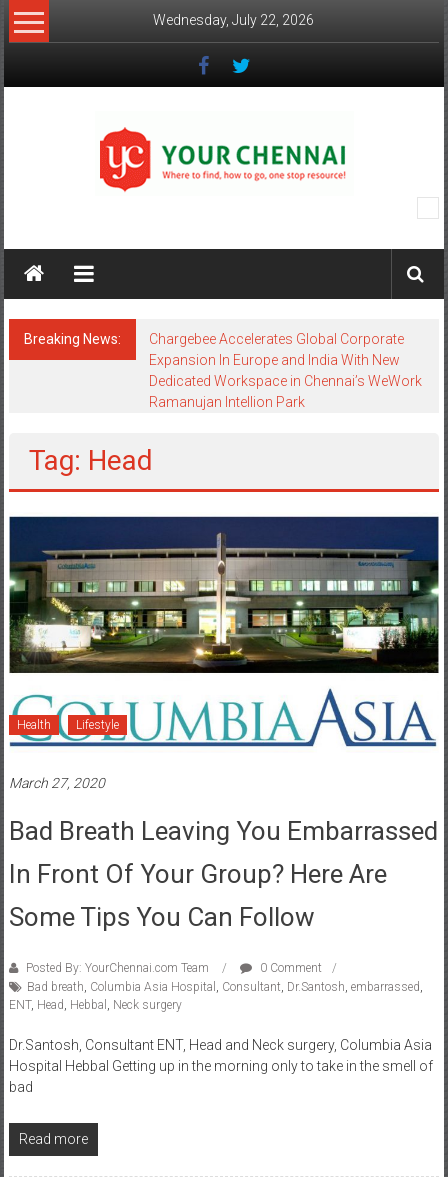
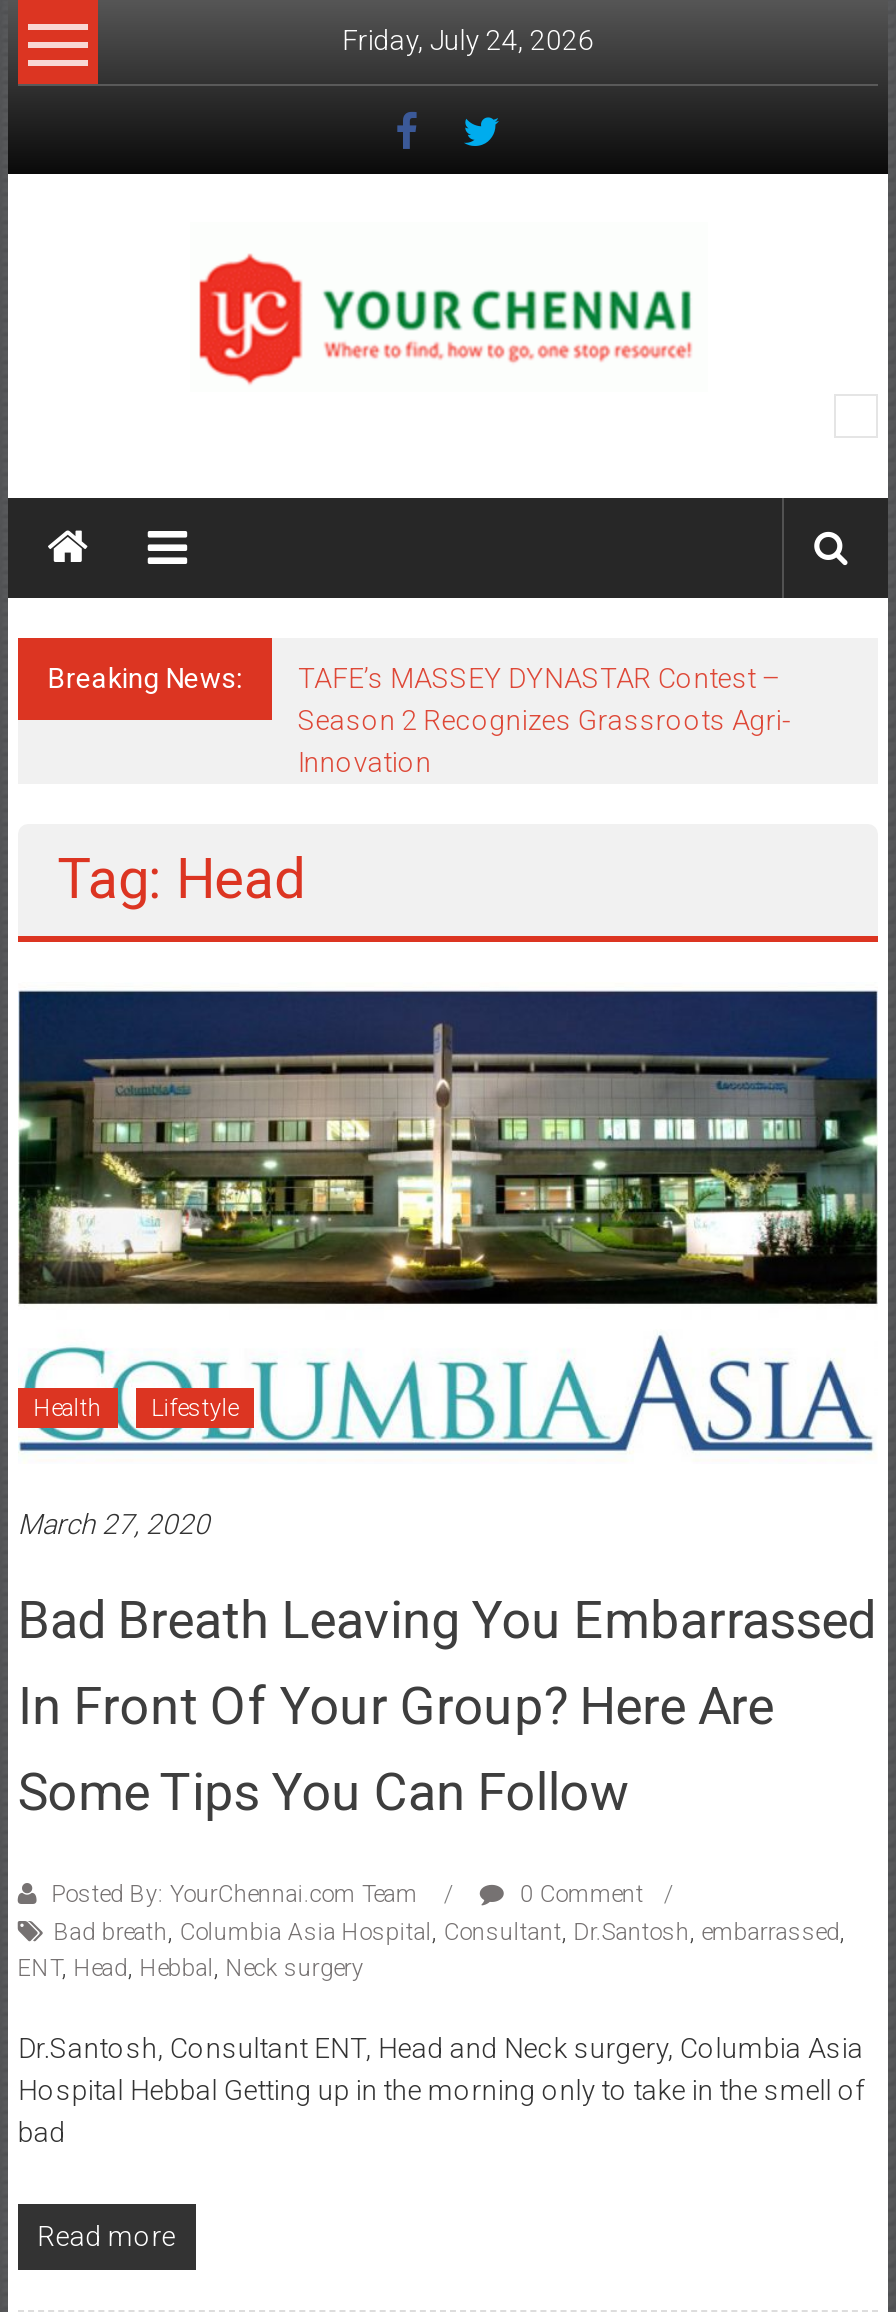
[153,12,314,28] Wednesday, July 22, 2026 -> [342,24,594,56] Friday, July 24, 2026
[149,331,422,410] Chargebee Accelerates Global Corporate | Expansion In Europe and India With New | Dedicated Workspace in Chennai’s WeWork | Ramanujan Intellion Park -> [298,662,790,778] TAFE’s MASSEY DYNASTAR Contest – | Season 2 Recognizes Grassroots Agri- | Innovation

